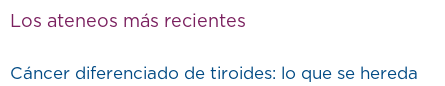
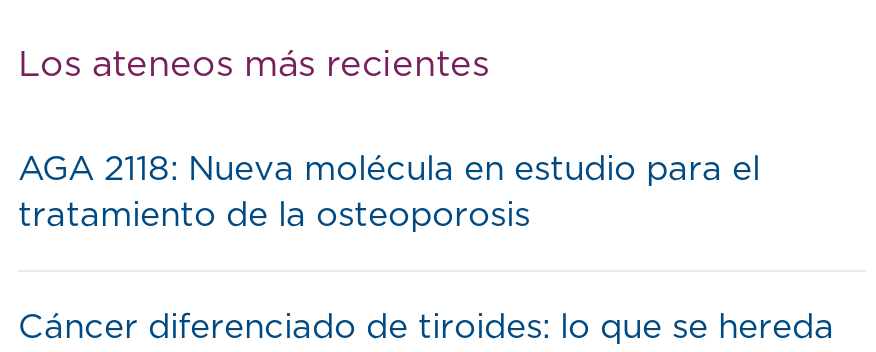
none -> [18,152,760,232] AGA 2118: Nueva molécula en estudio para el | tratamiento de la osteoporosis

